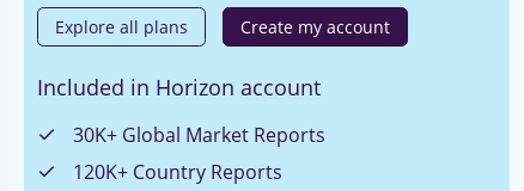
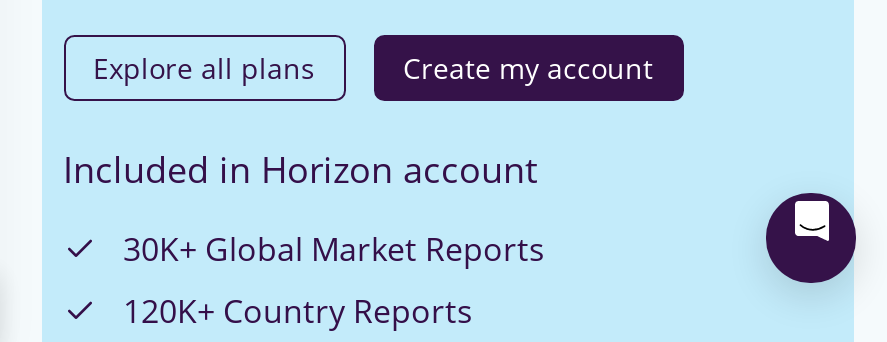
none -> [764,191,858,287] [image]

